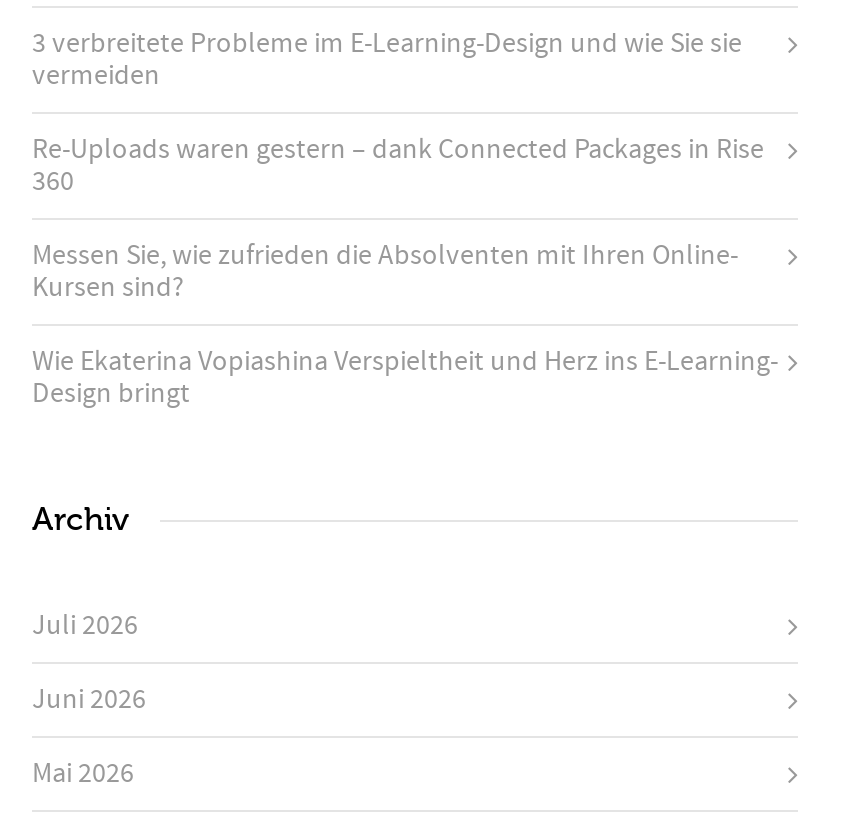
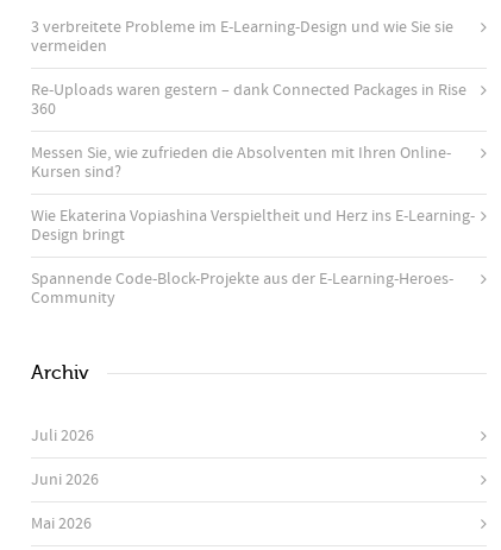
none -> [31,269,453,309] Spannende Code-Block-Projekte aus der E-Learning-Heroes- | Community

